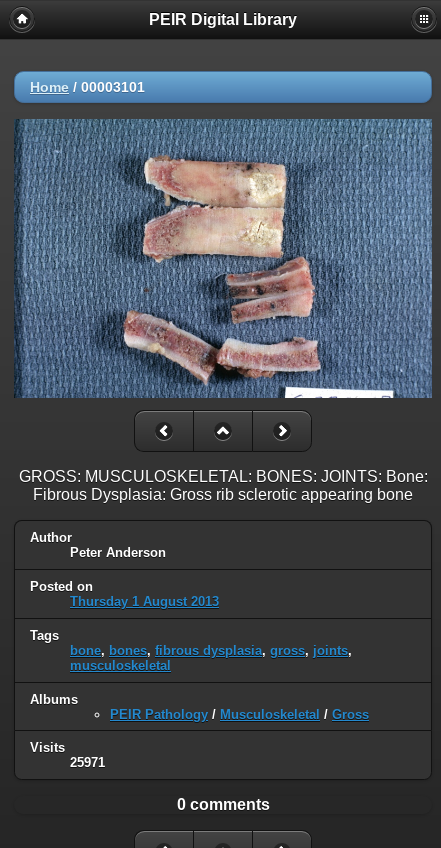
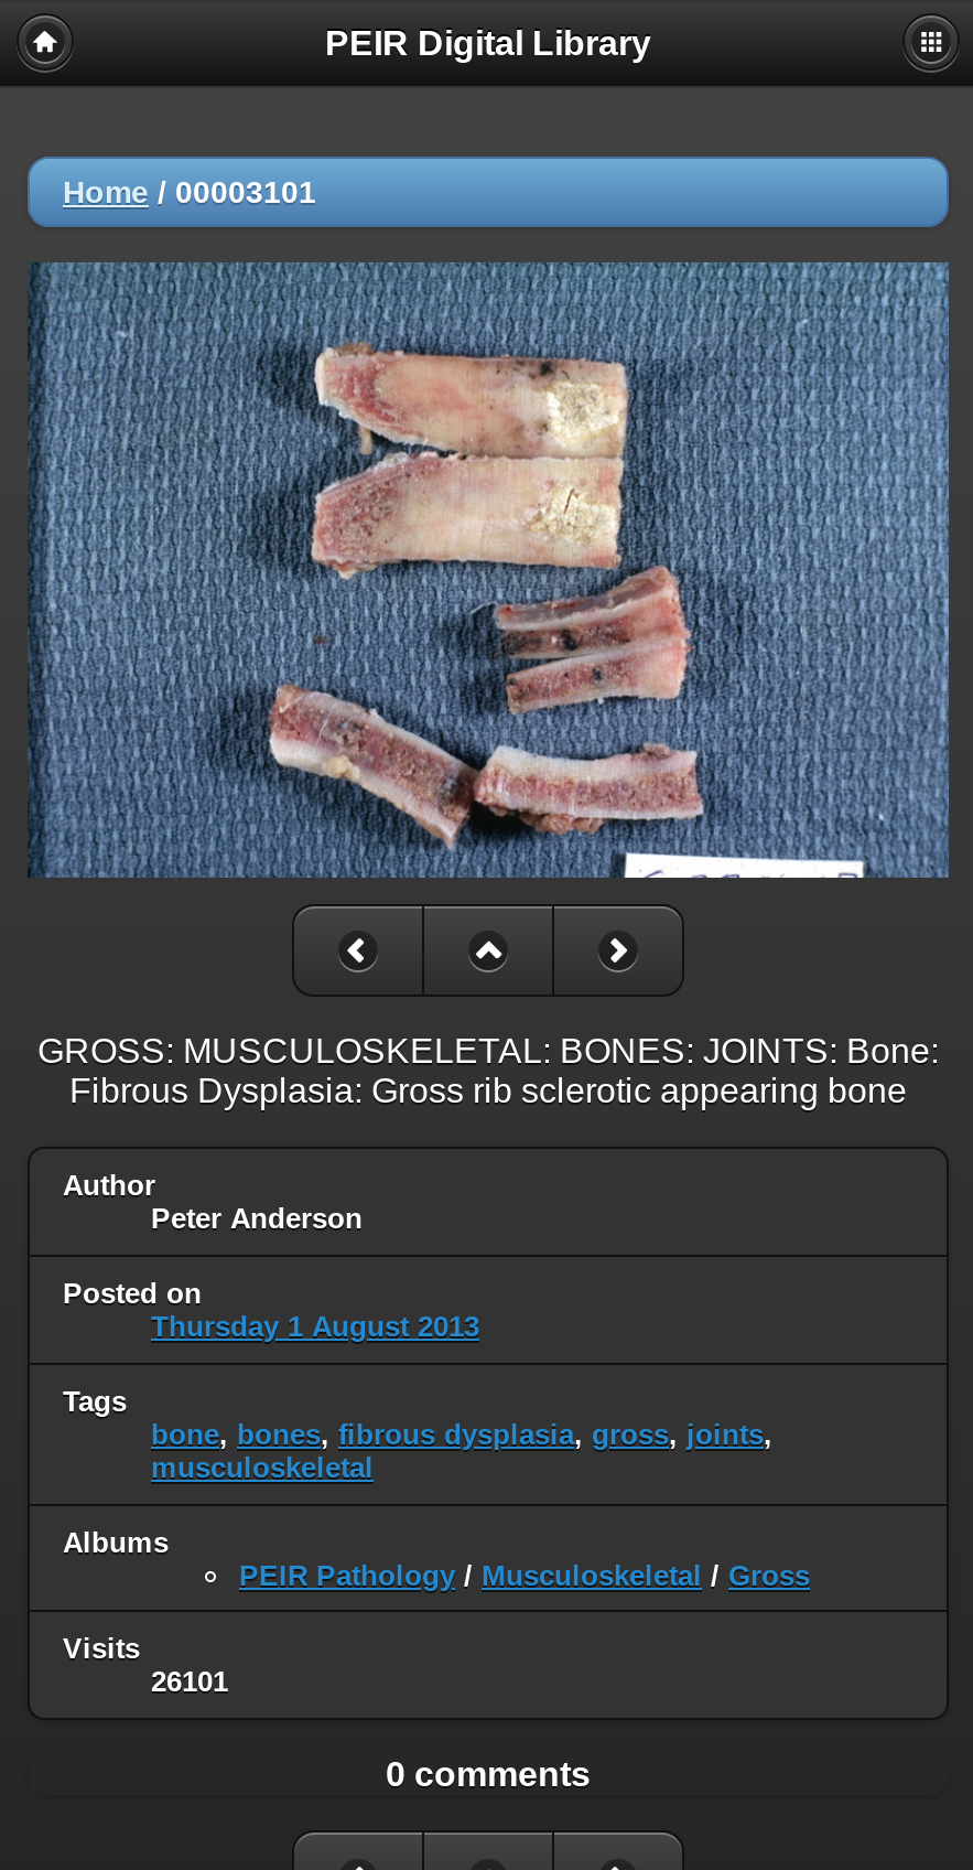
[70,755,105,770] 25971 -> [151,1666,228,1699] 26101

